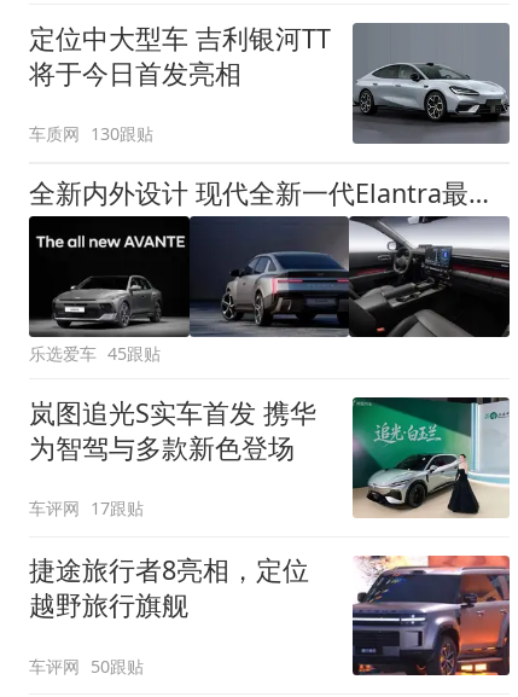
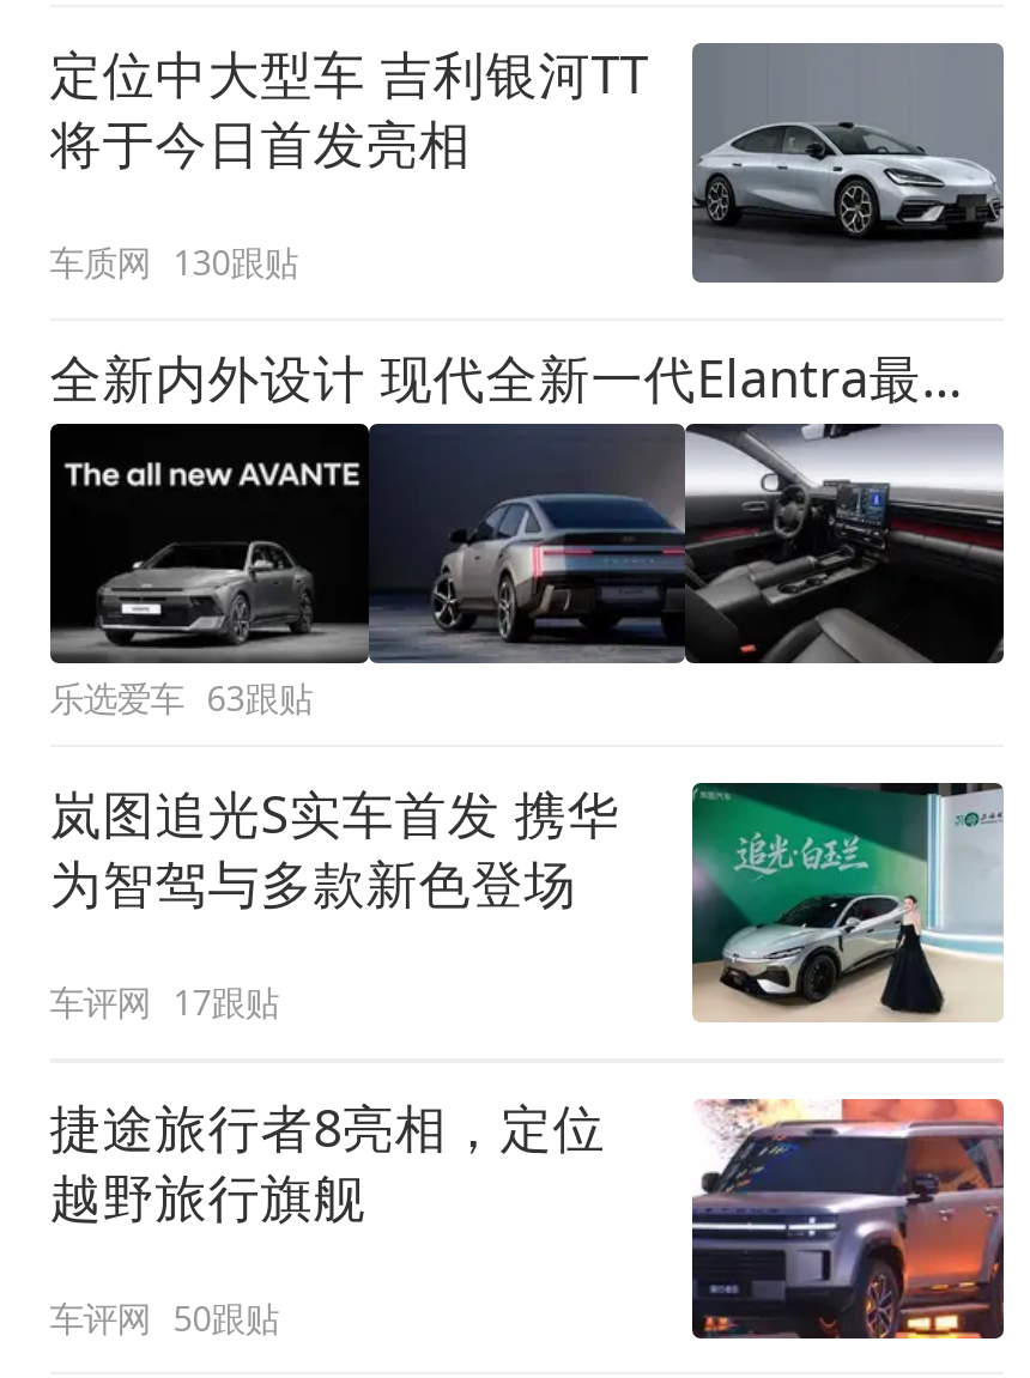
[29,342,161,365] 乐选爱车 45跟贴 -> [50,674,312,720] 乐选爱车 63跟贴

